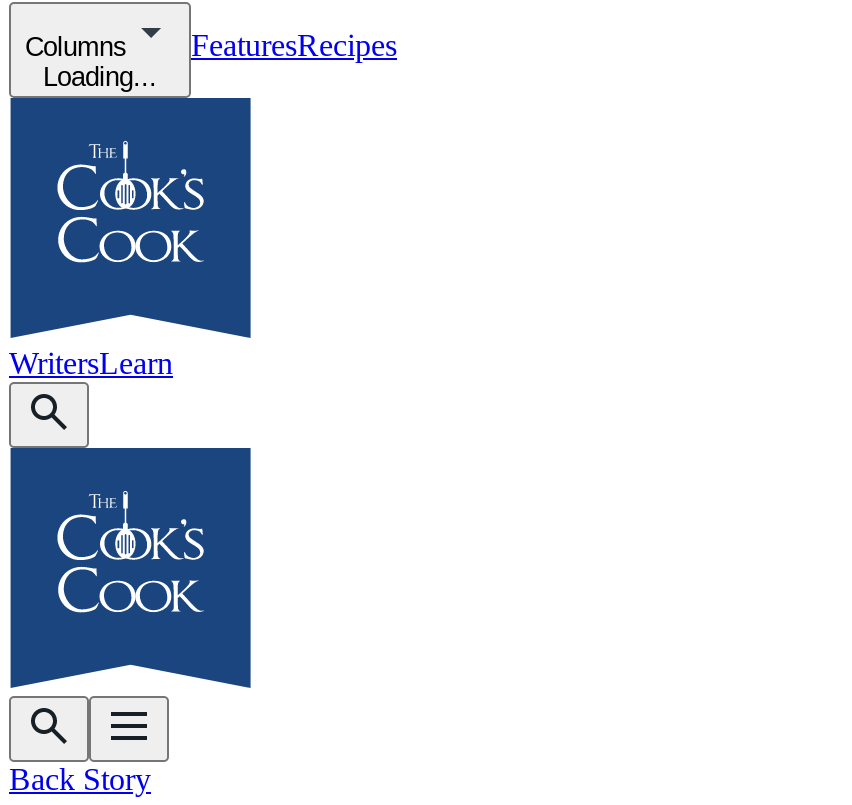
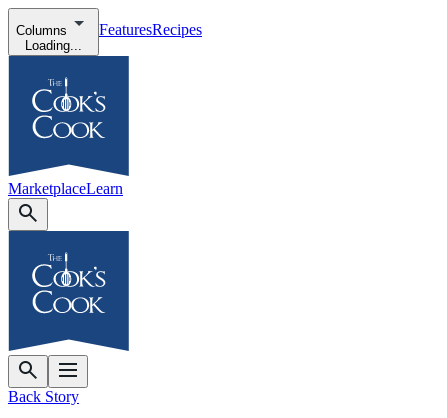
[9,346,173,380] WritersLearn -> [8,180,123,197] MarketplaceLearn

